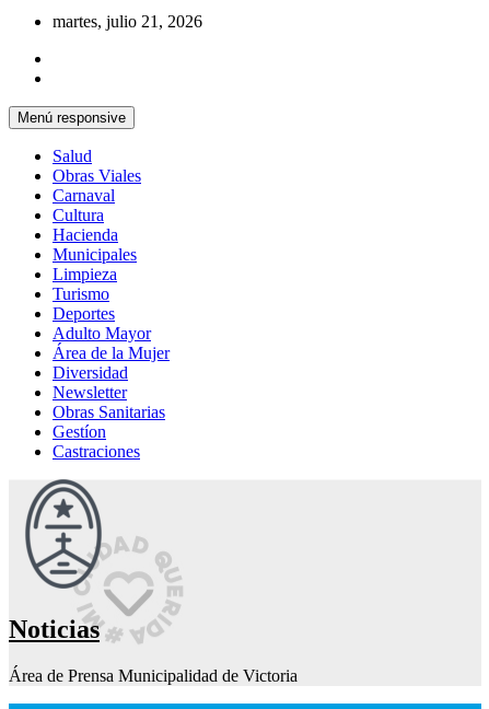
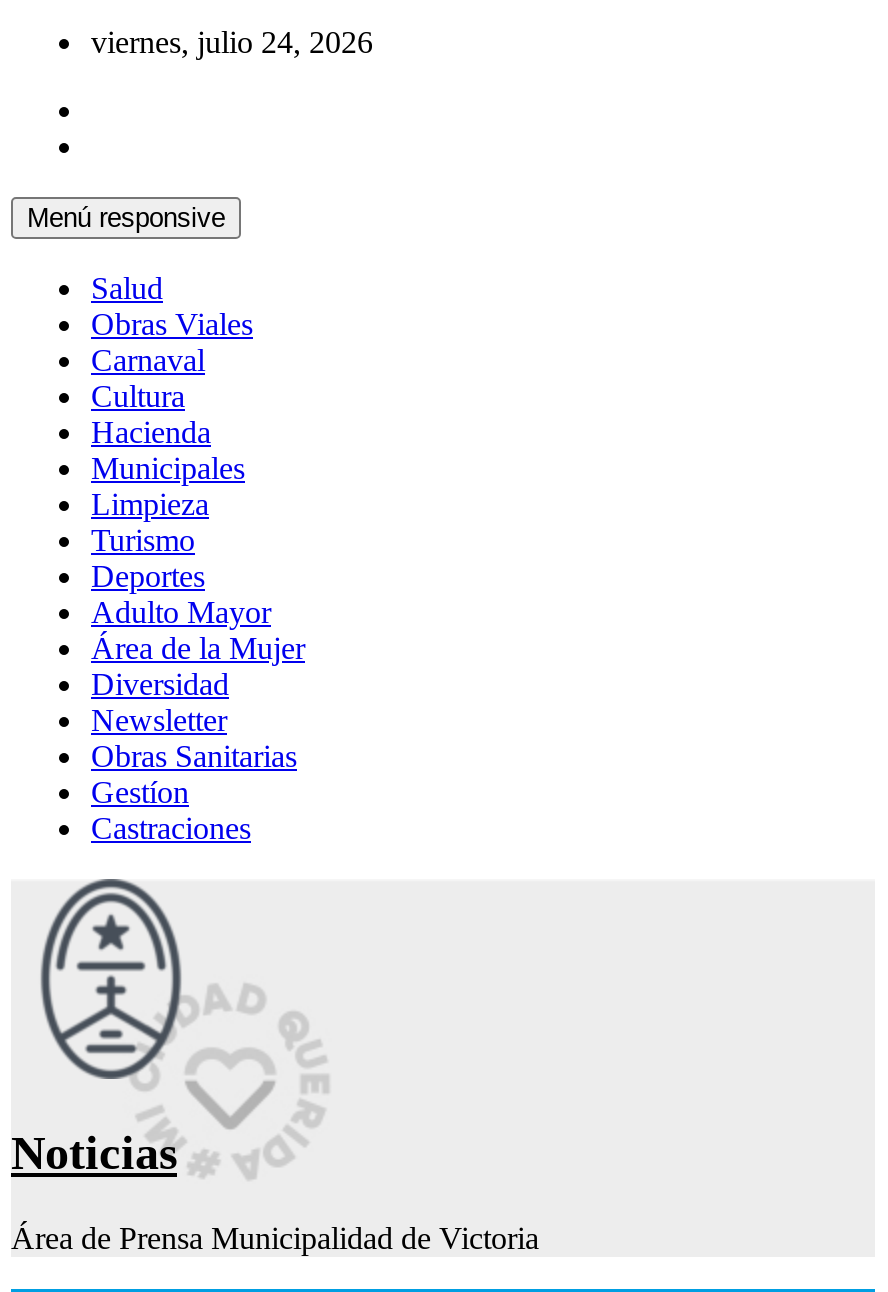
[53,12,202,31] martes, julio 21, 2026 -> [91,25,373,59] viernes, julio 24, 2026

